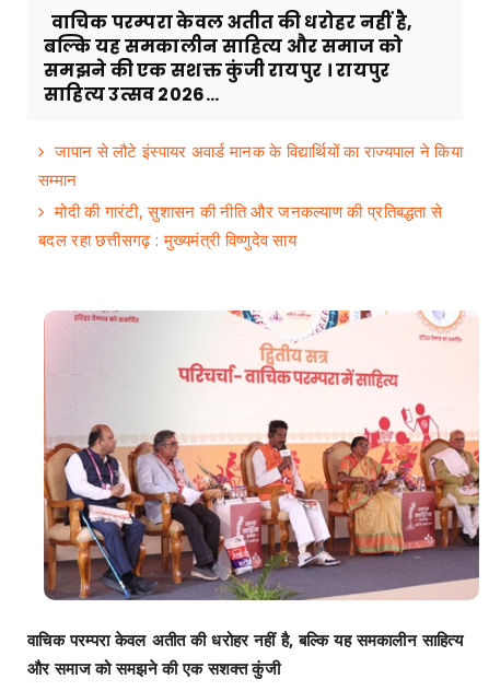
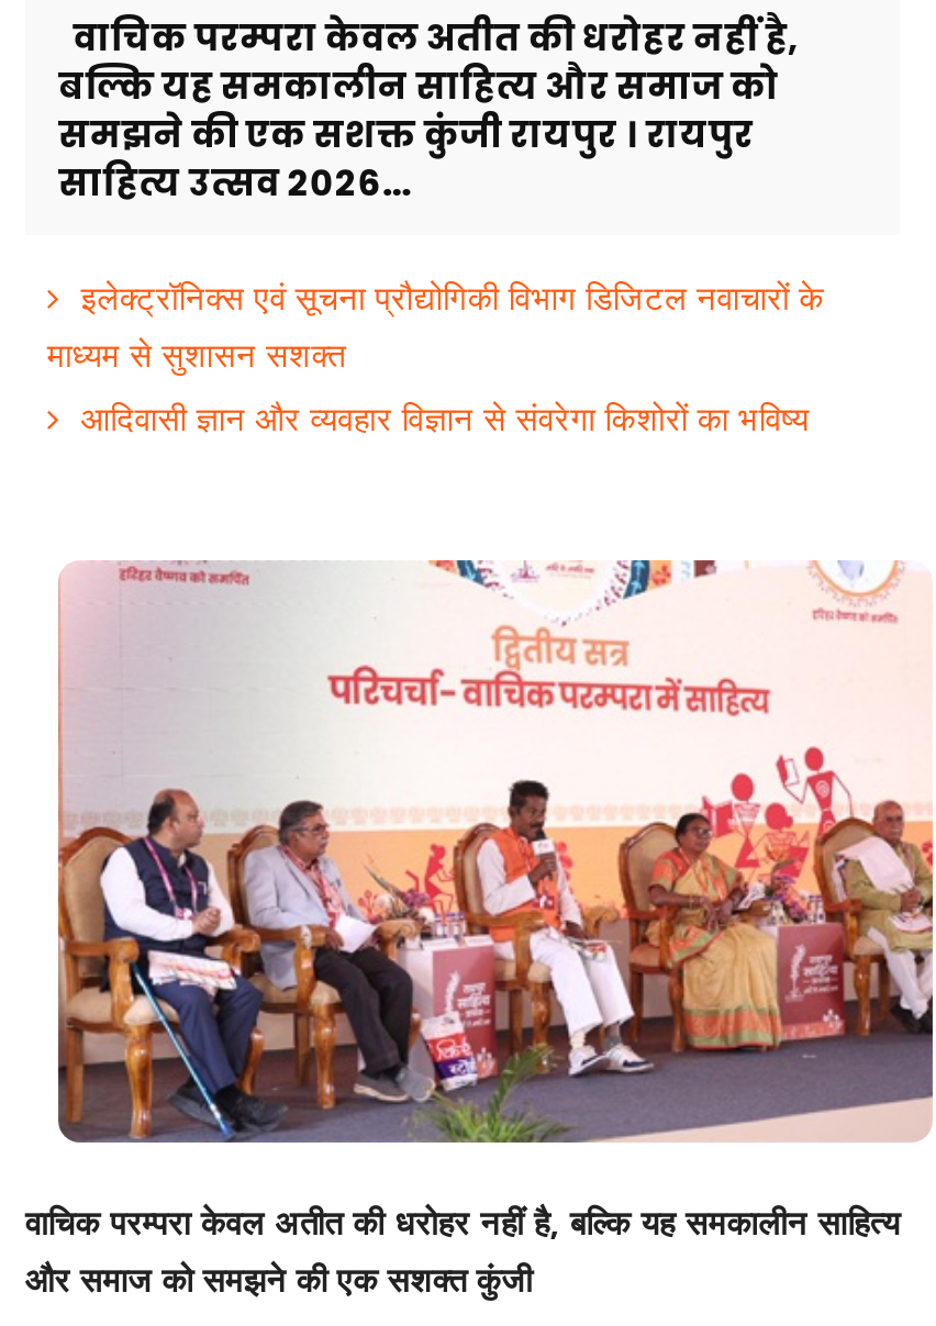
[38,140,463,250] जापान से लौटे इंस्पायर अवार्ड मानक के विद्यार्थियों का राज्यपाल ने किया | सम्मान | मोदी की गारंटी, सुशासन की नीति और जनकल्याण की प्रतिबद्धता से | बदल रहा छत्तीसगढ़ : मुख्यमंत्री विष्णुदेव साय -> [47,274,824,439] इलेक्ट्रॉनिक्स एवं सूचना प्रौद्योगिकी विभाग डिजिटल नवाचारों के | माध्यम से सुशासन सशक्त | आदिवासी ज्ञान और व्यवहार विज्ञान से संवरेगा किशोरों का भविष्य

